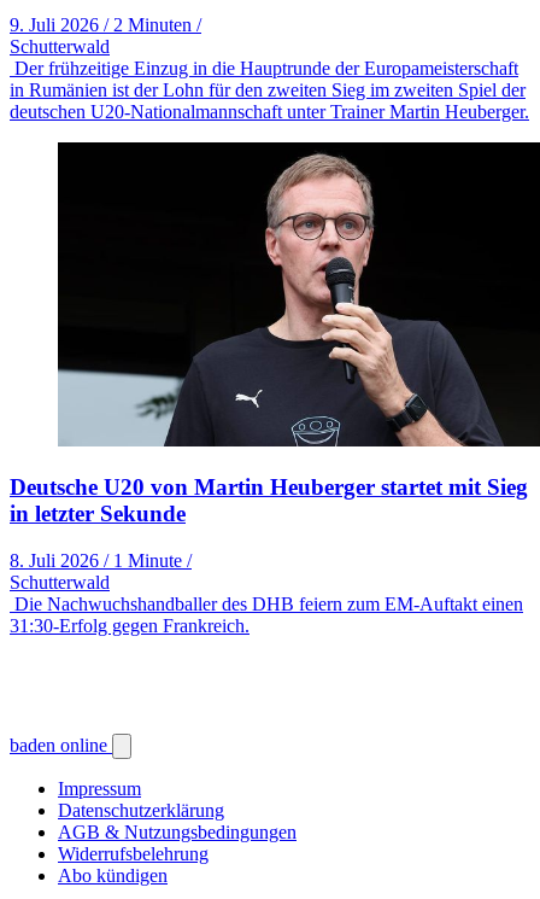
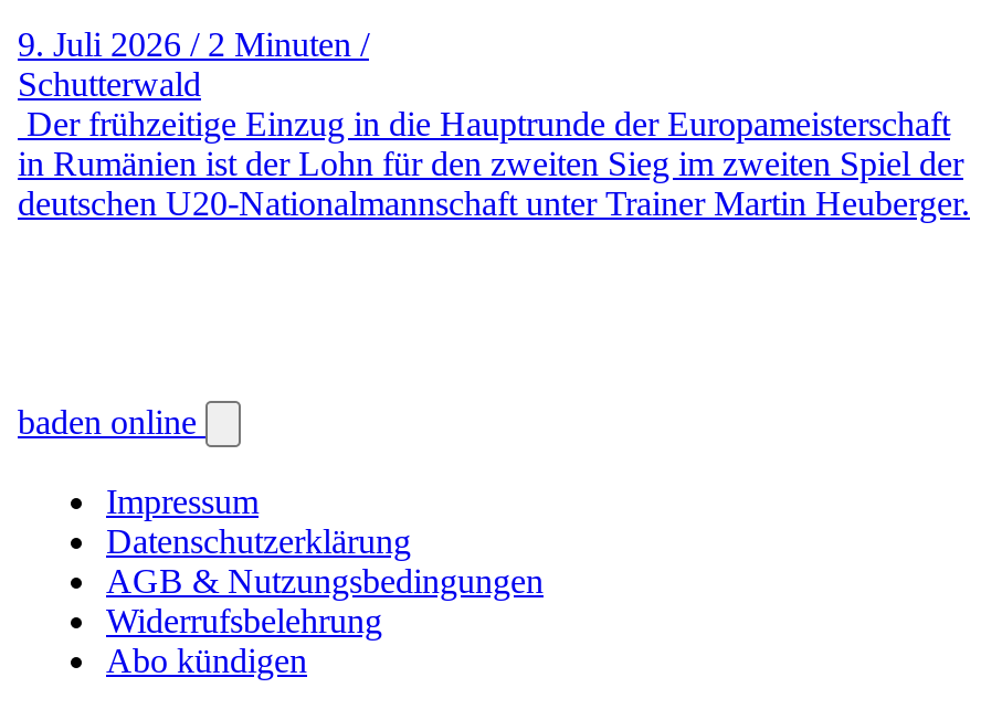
[10,141,536,636] [image] | Deutsche U20 von Martin Heuberger startet mit Sieg | in letzter Sekunde | 8. Juli 2026 / 1 Minute / | Schutterwald | Die Nachwuchshandballer des DHB feiern zum EM-Auftakt einen | 31:30-Erfolg gegen Frankreich. -> none

